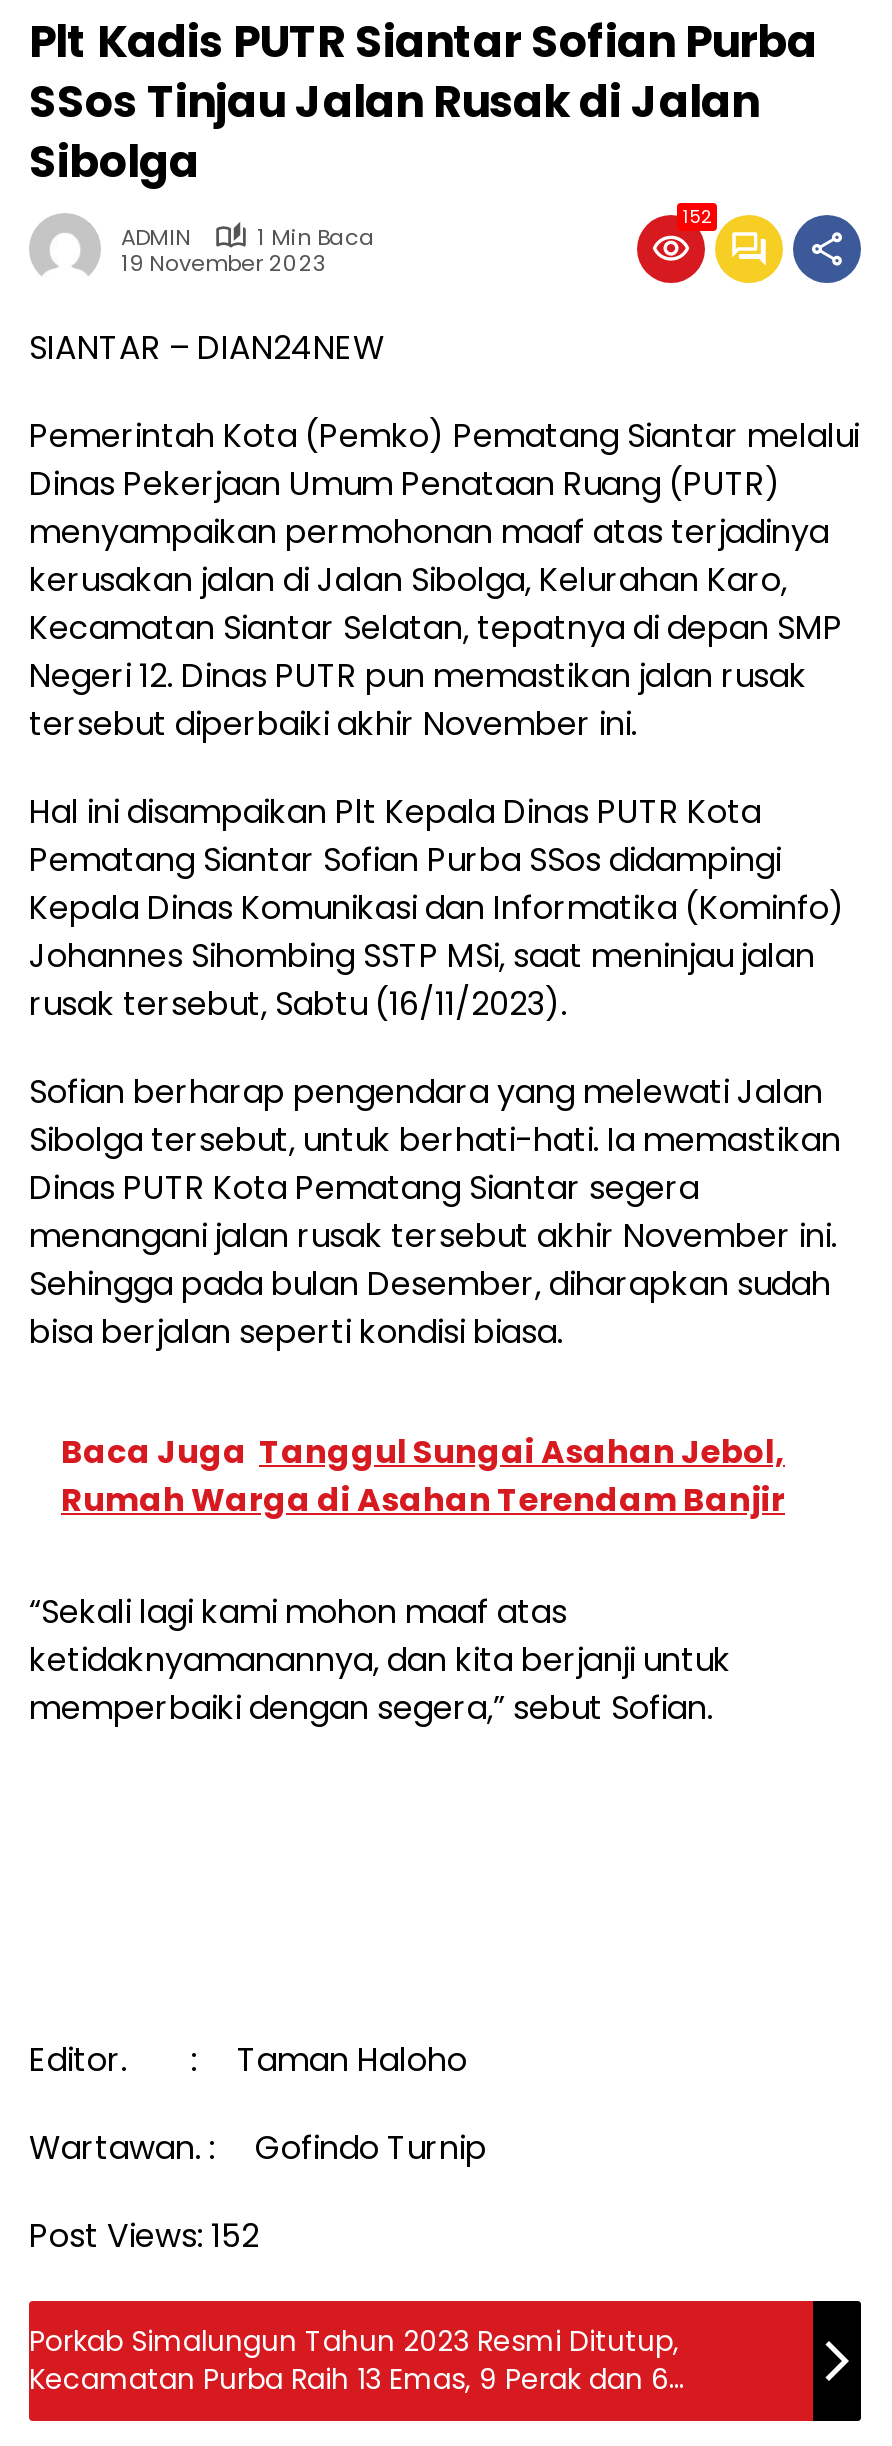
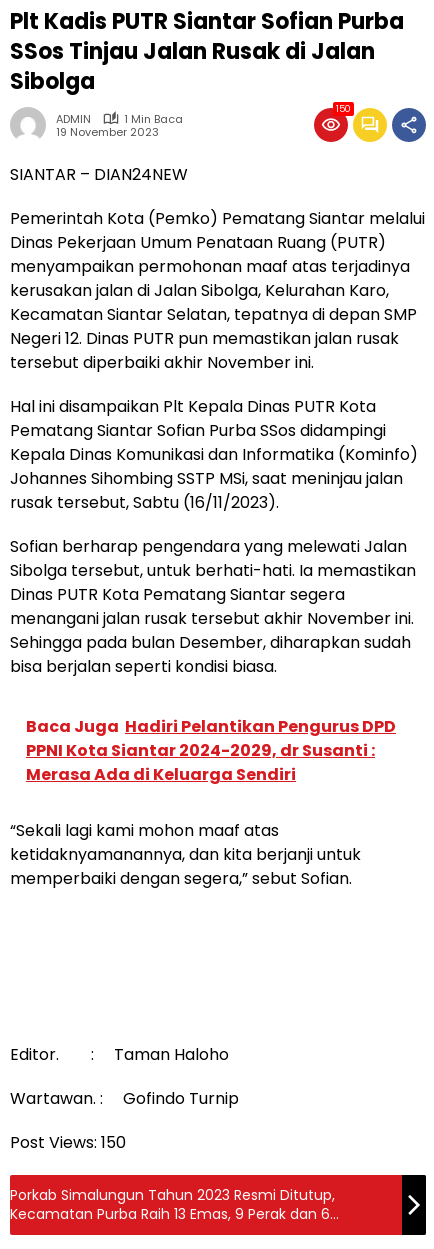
[683,204,711,228] 152 -> [336,103,351,115] 150
[61,1428,785,1522] Baca Juga Tanggul Sungai Asahan Jebol, | Rumah Warga di Asahan Terendam Banjir -> [26,715,396,786] Baca Juga Hadiri Pelantikan Pengurus DPD | PPNI Kota Siantar 2024-2029, dr Susanti : | Merasa Ada di Keluarga Sendiri
[29,2212,259,2258] Post Views: 152 -> [10,1131,126,1154] Post Views: 150

